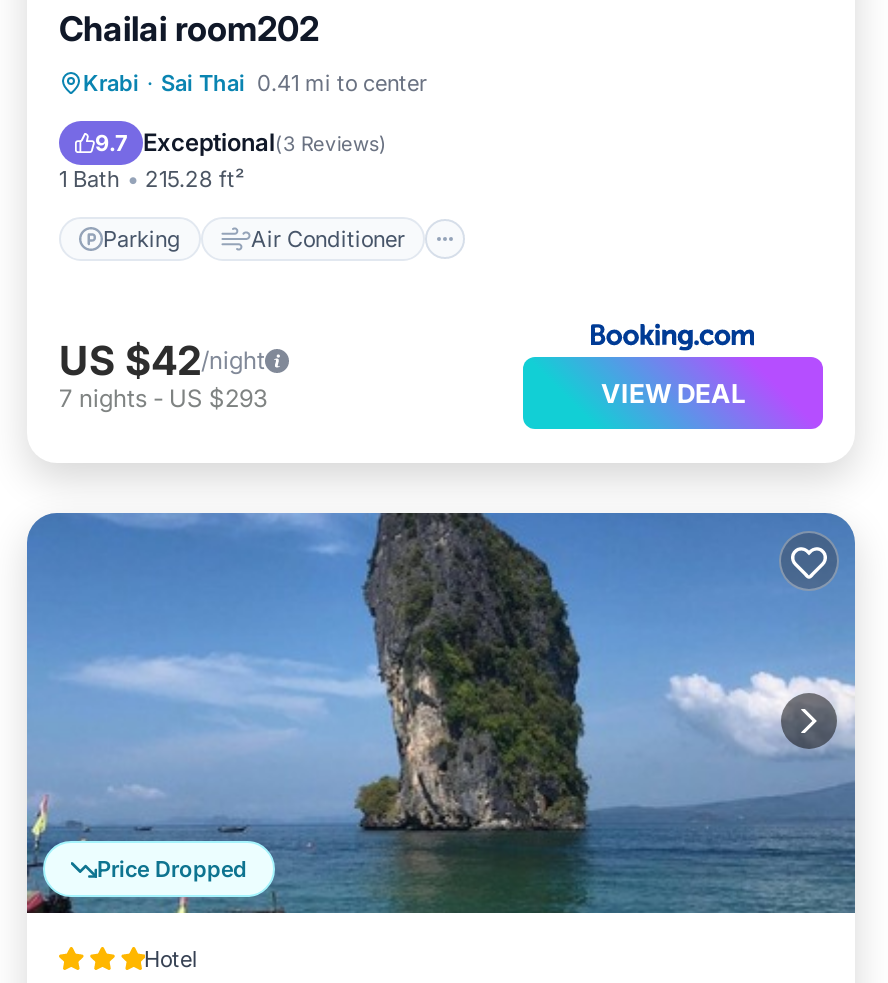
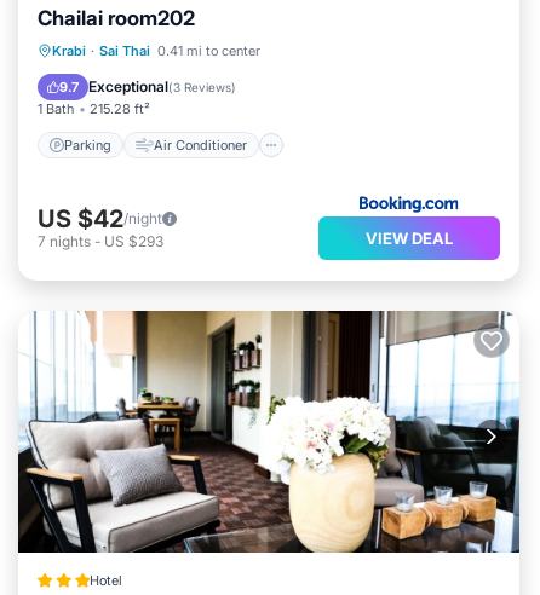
[25,511,857,915] [image] -> [17,310,521,554] [image]
[97,855,247,883] Price Dropped -> none

